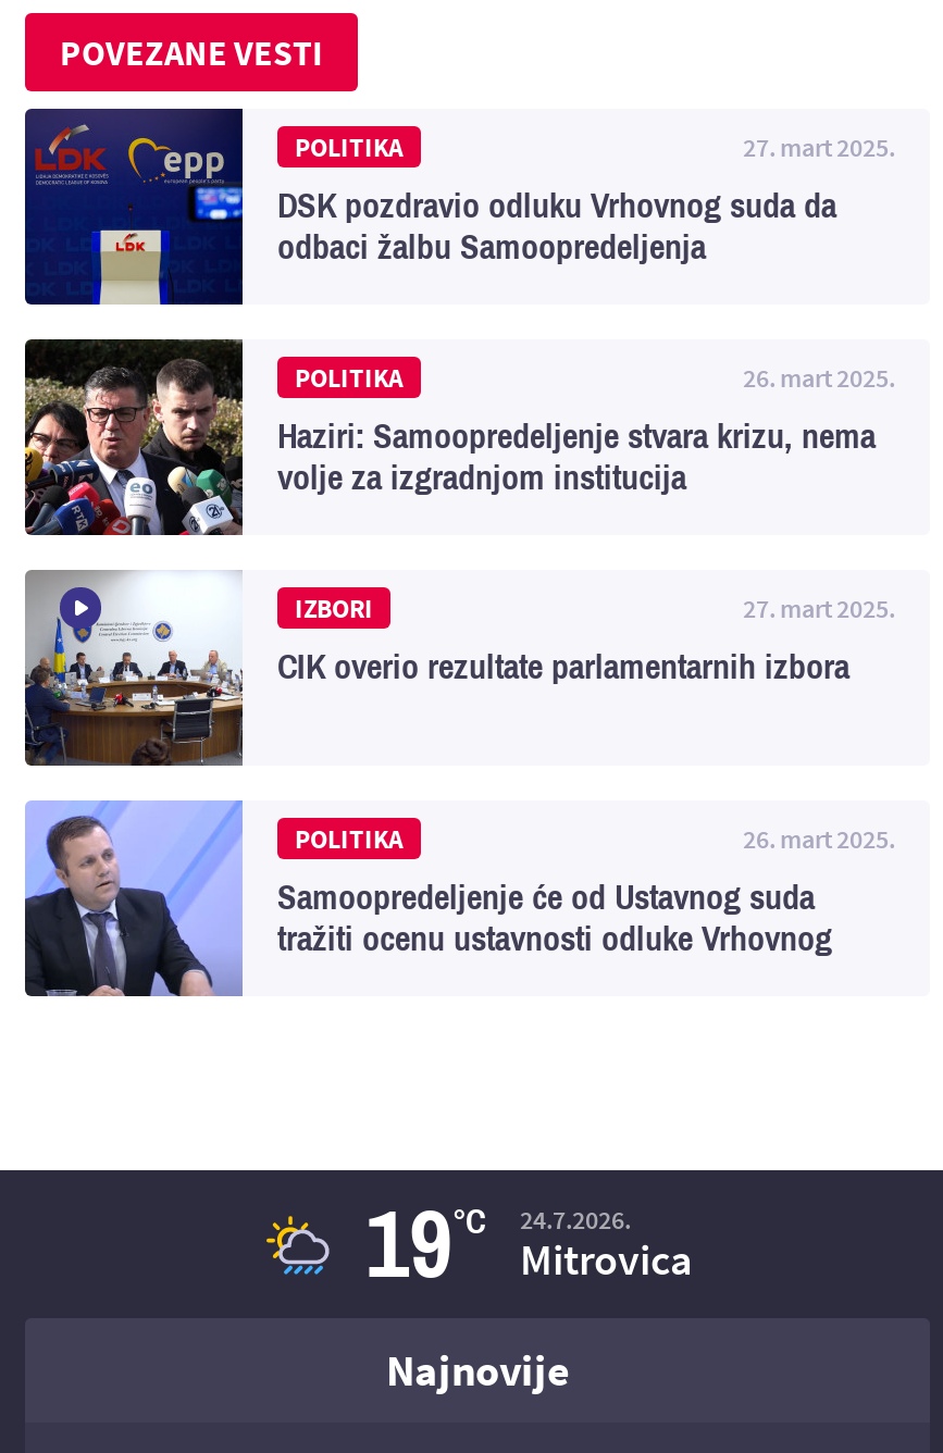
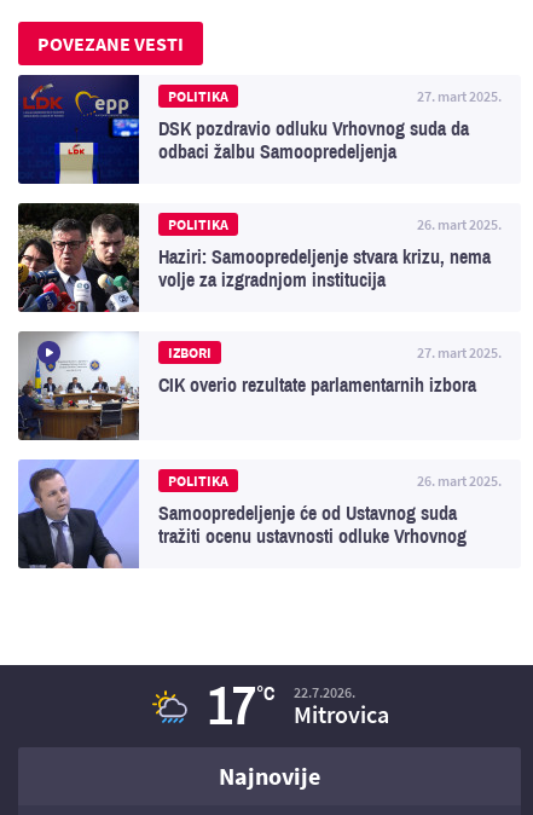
[365,1192,485,1297] 19°C -> [207,677,274,735] 17°C
[520,1203,631,1236] 24.7.2026. -> [293,683,355,701] 22.7.2026.

